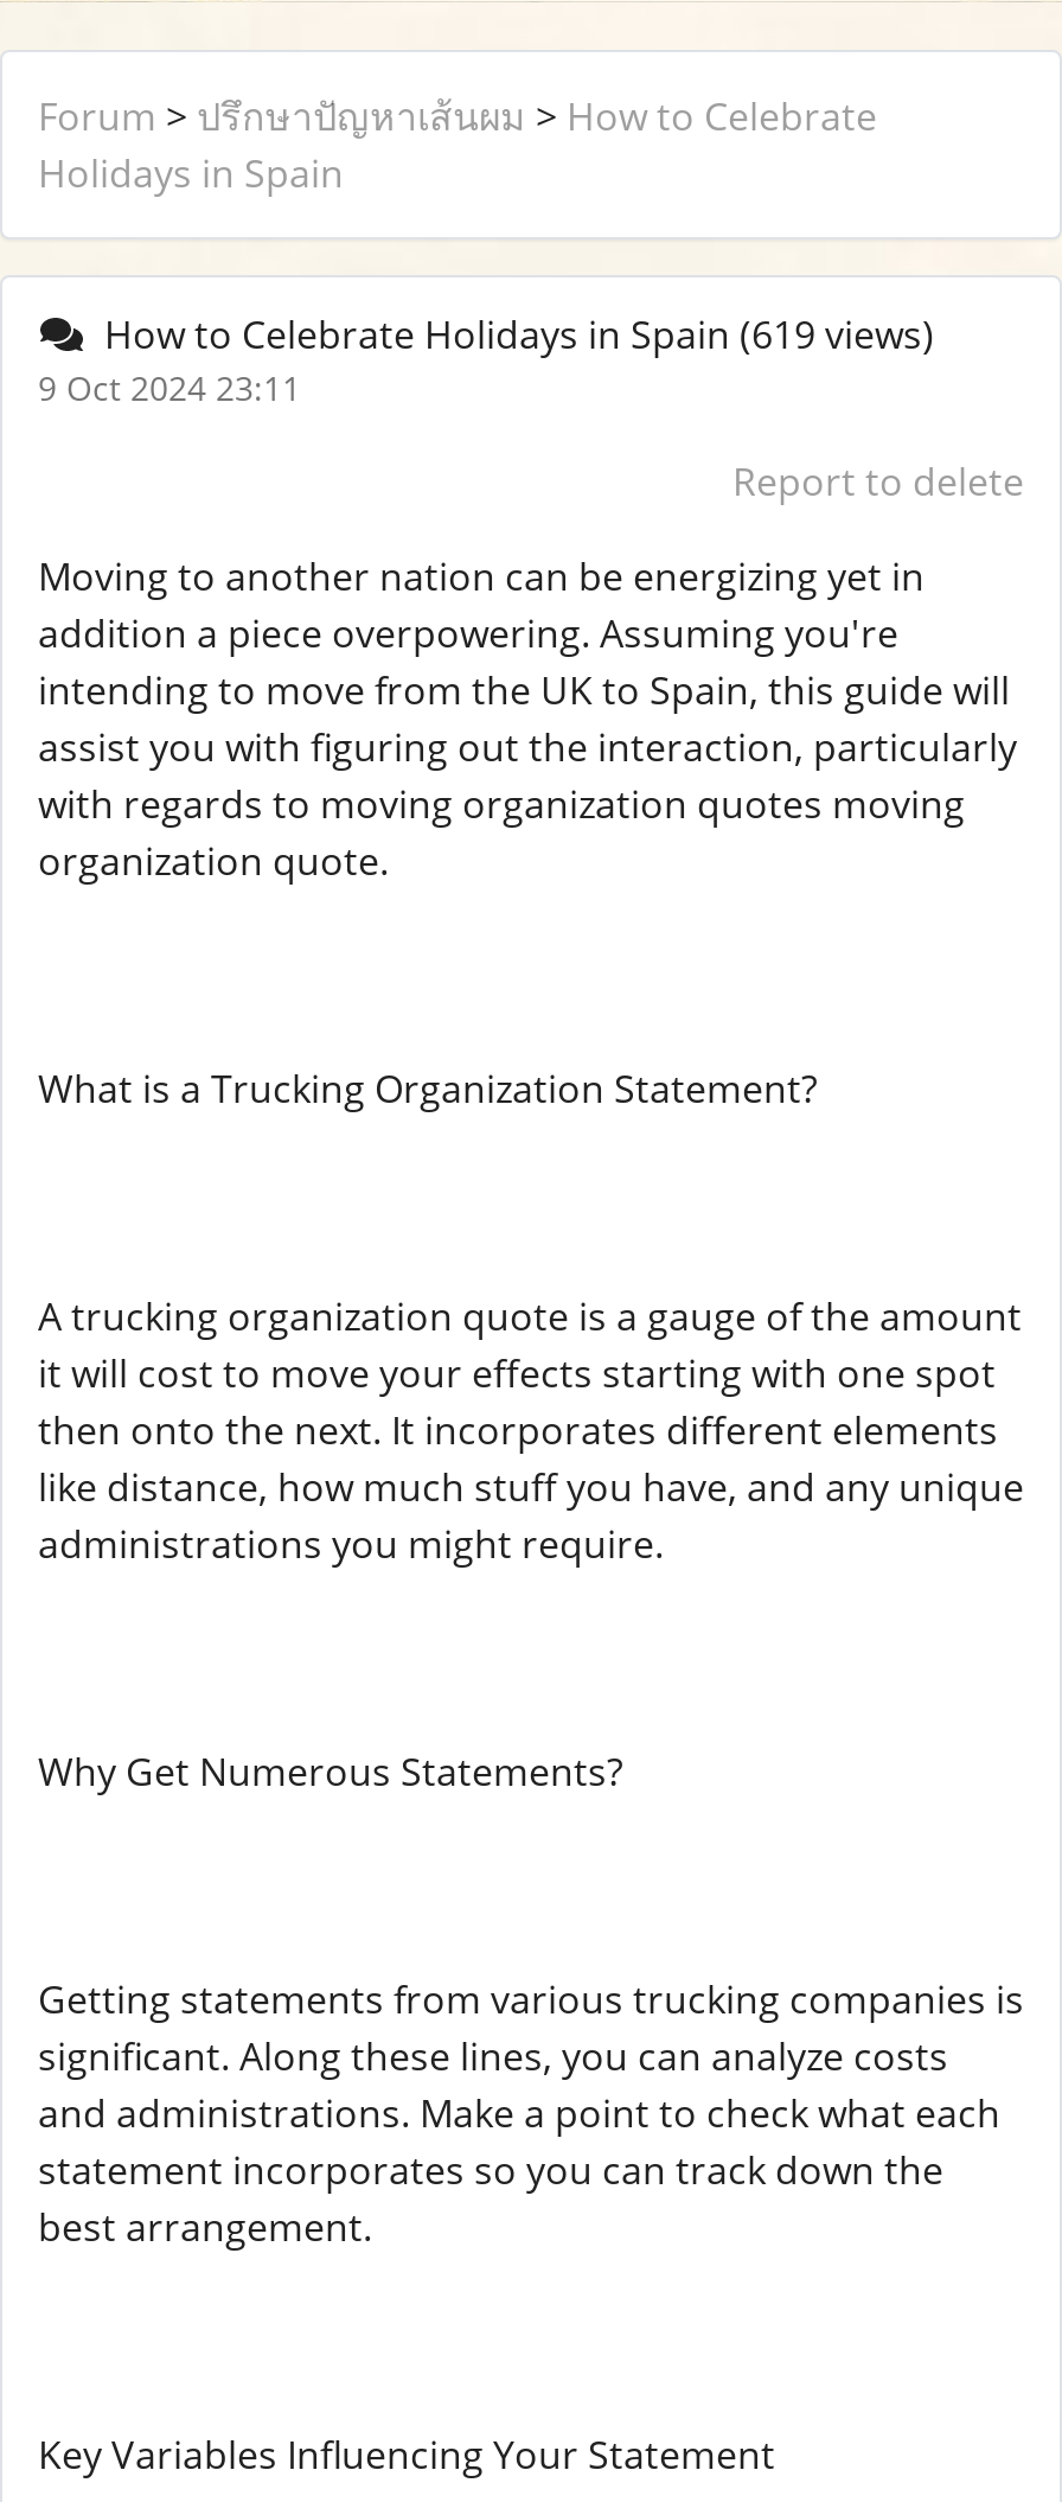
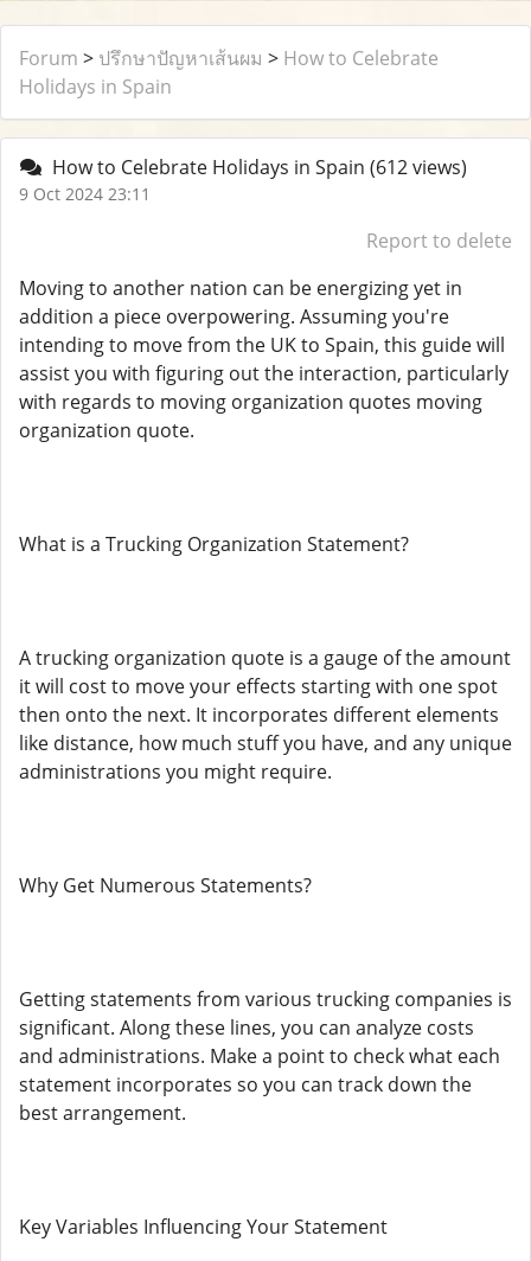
[85,308,934,360] How to Celebrate Holidays in Spain (619 views) -> [43,154,467,180] How to Celebrate Holidays in Spain (612 views)

